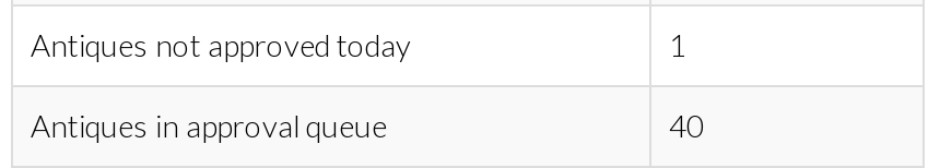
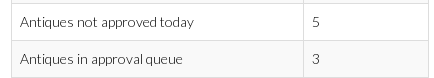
[669,26,686,63] 1 -> [312,13,320,30] 5
[669,106,704,143] 40 -> [312,50,320,67] 3

